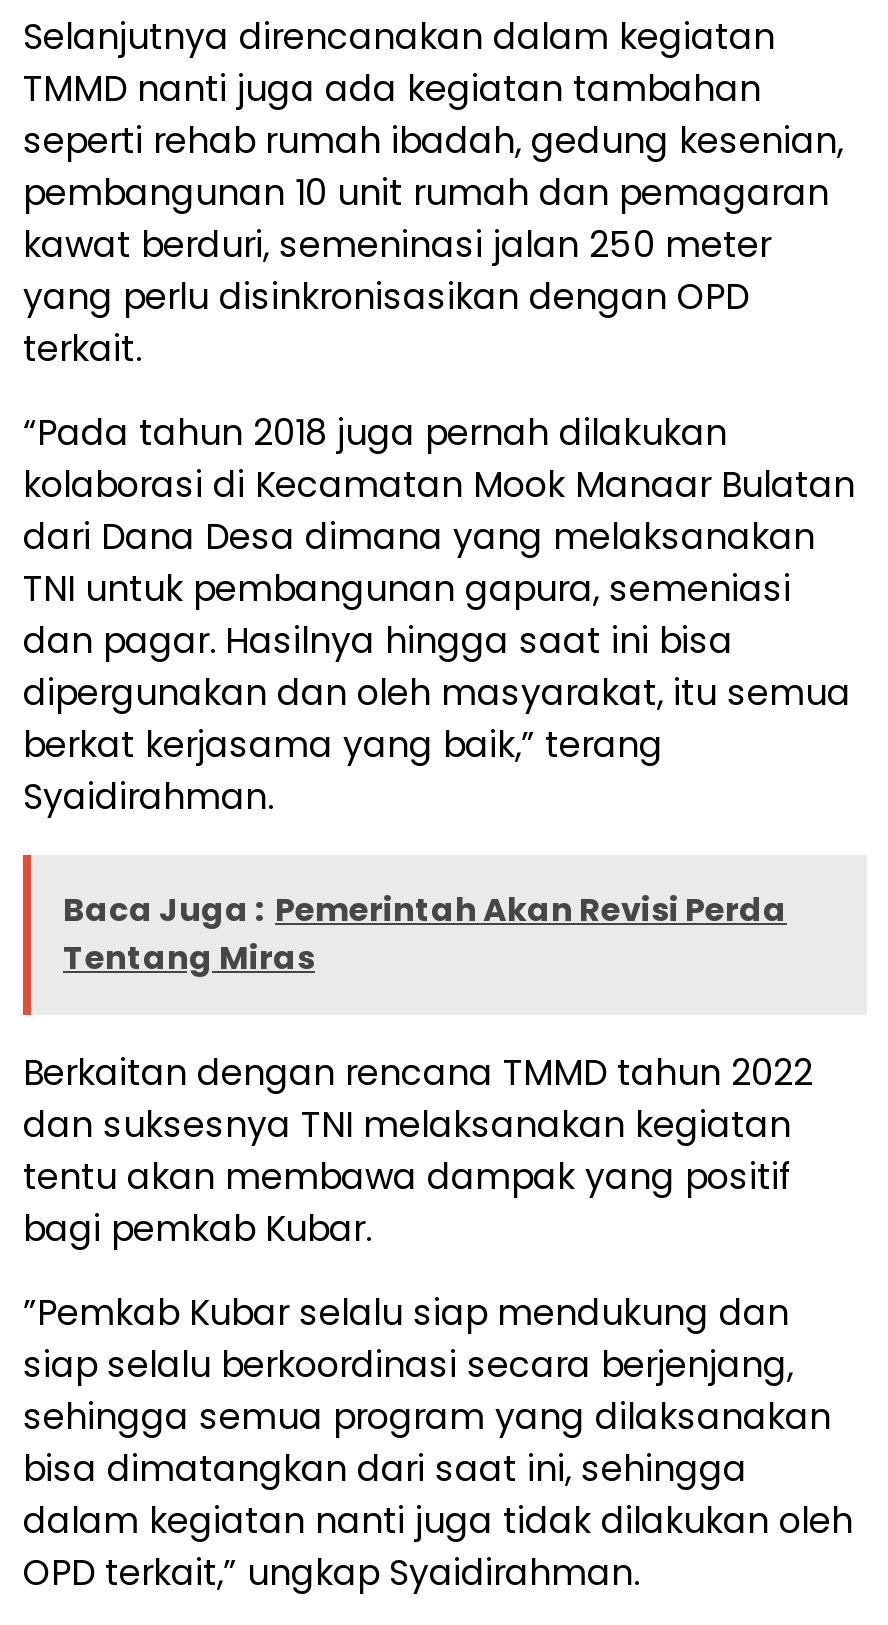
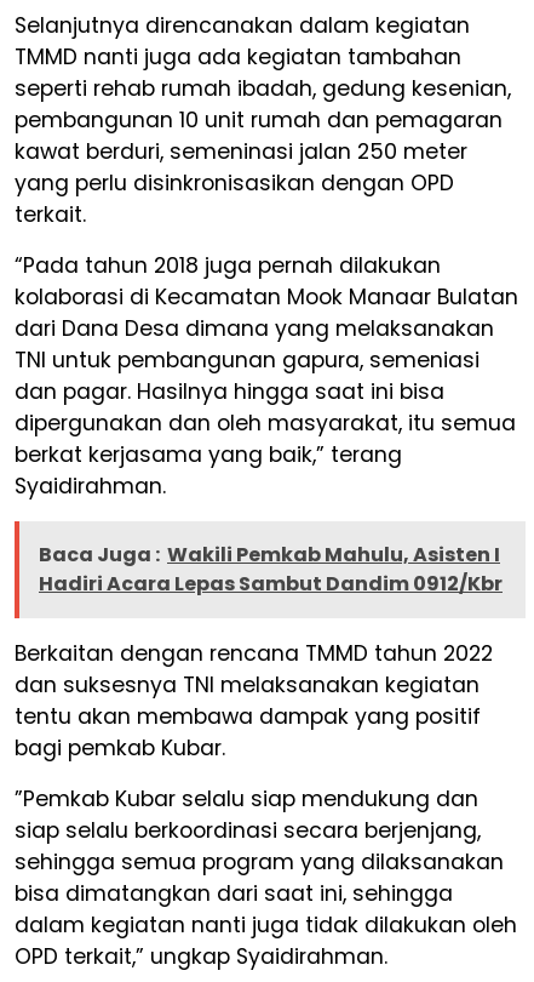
[63,886,787,980] Baca Juga : Pemerintah Akan Revisi Perda | Tentang Miras -> [39,540,503,597] Baca Juga : Wakili Pemkab Mahulu, Asisten I | Hadiri Acara Lepas Sambut Dandim 0912/Kbr

